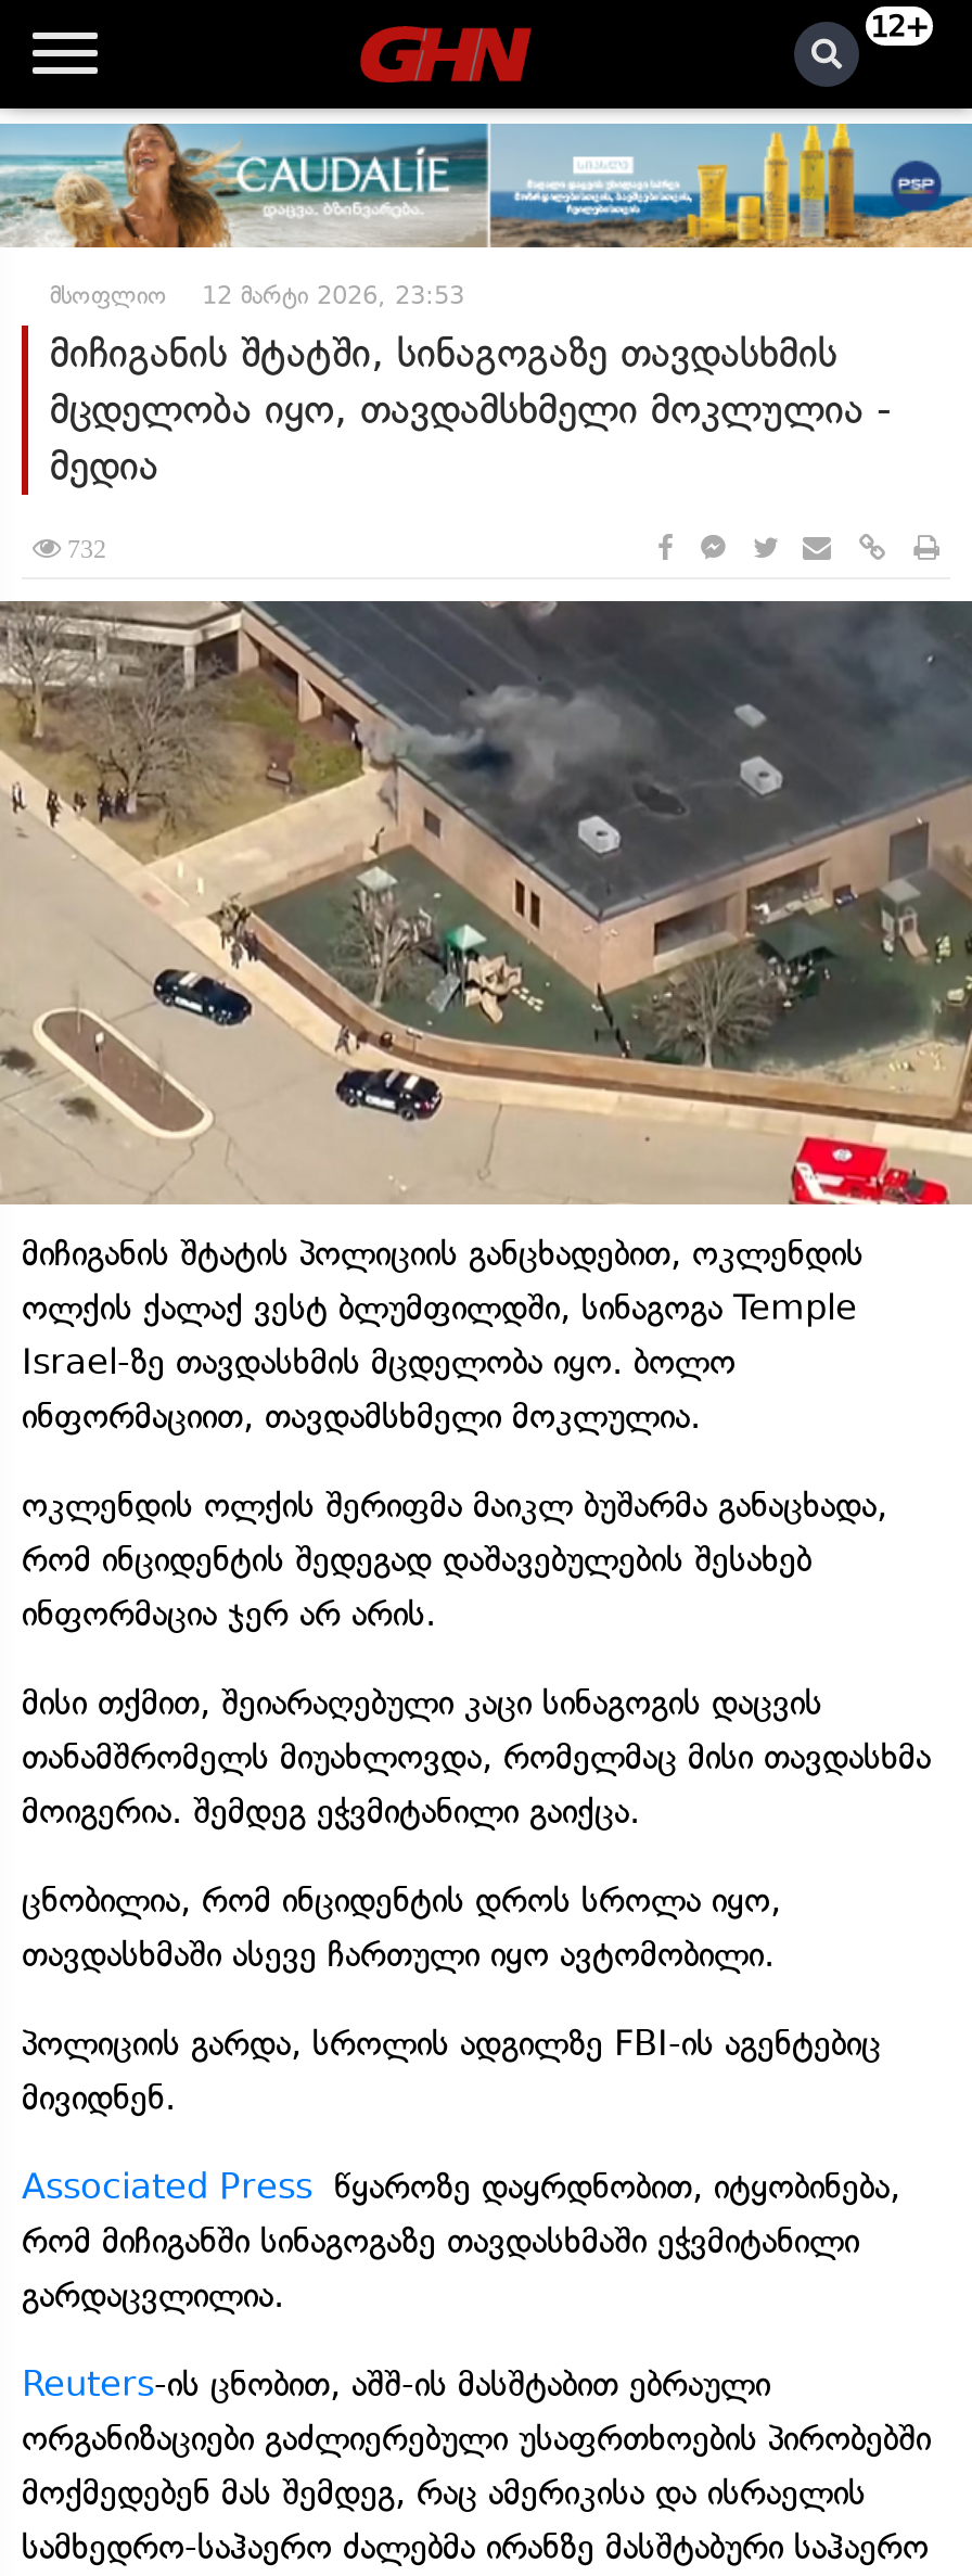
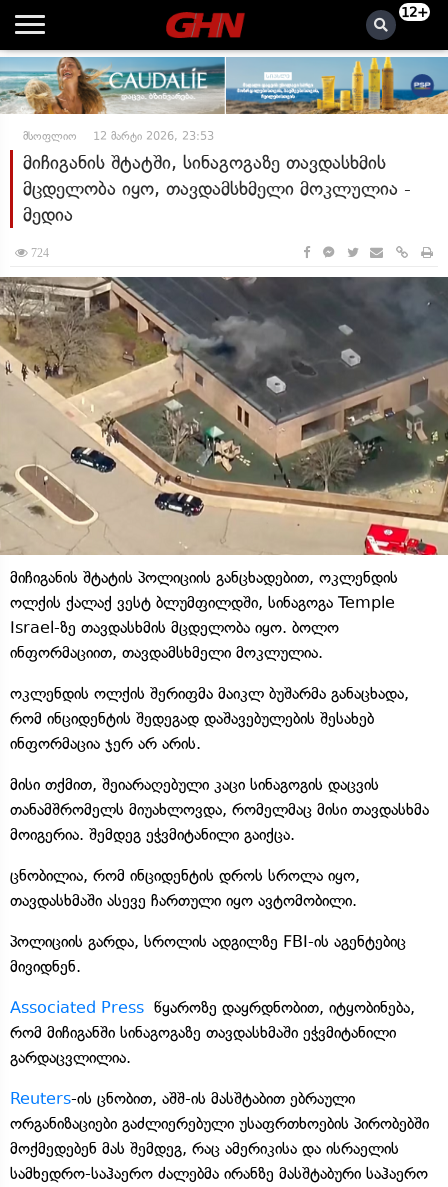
[61,536,106,562] 732 -> [28,247,49,259] 724

